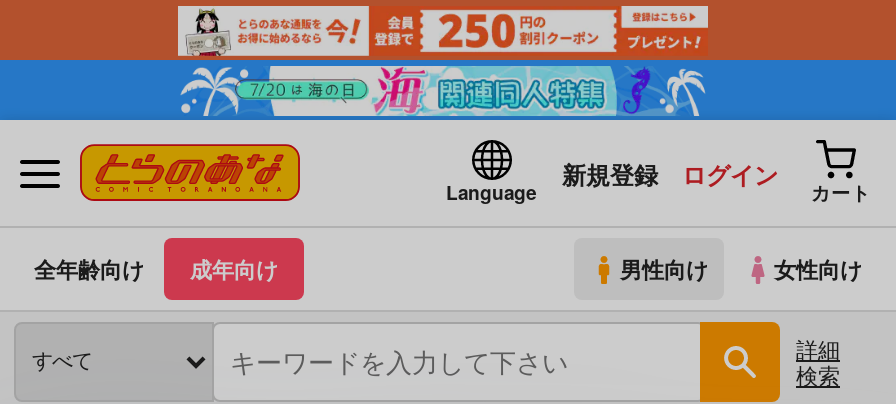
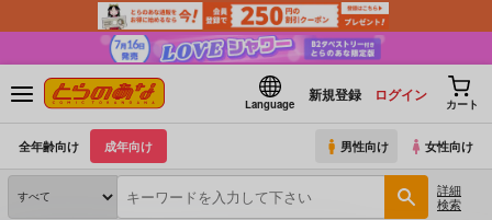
[6,58,890,122] [image] -> [3,31,489,66] [image]

